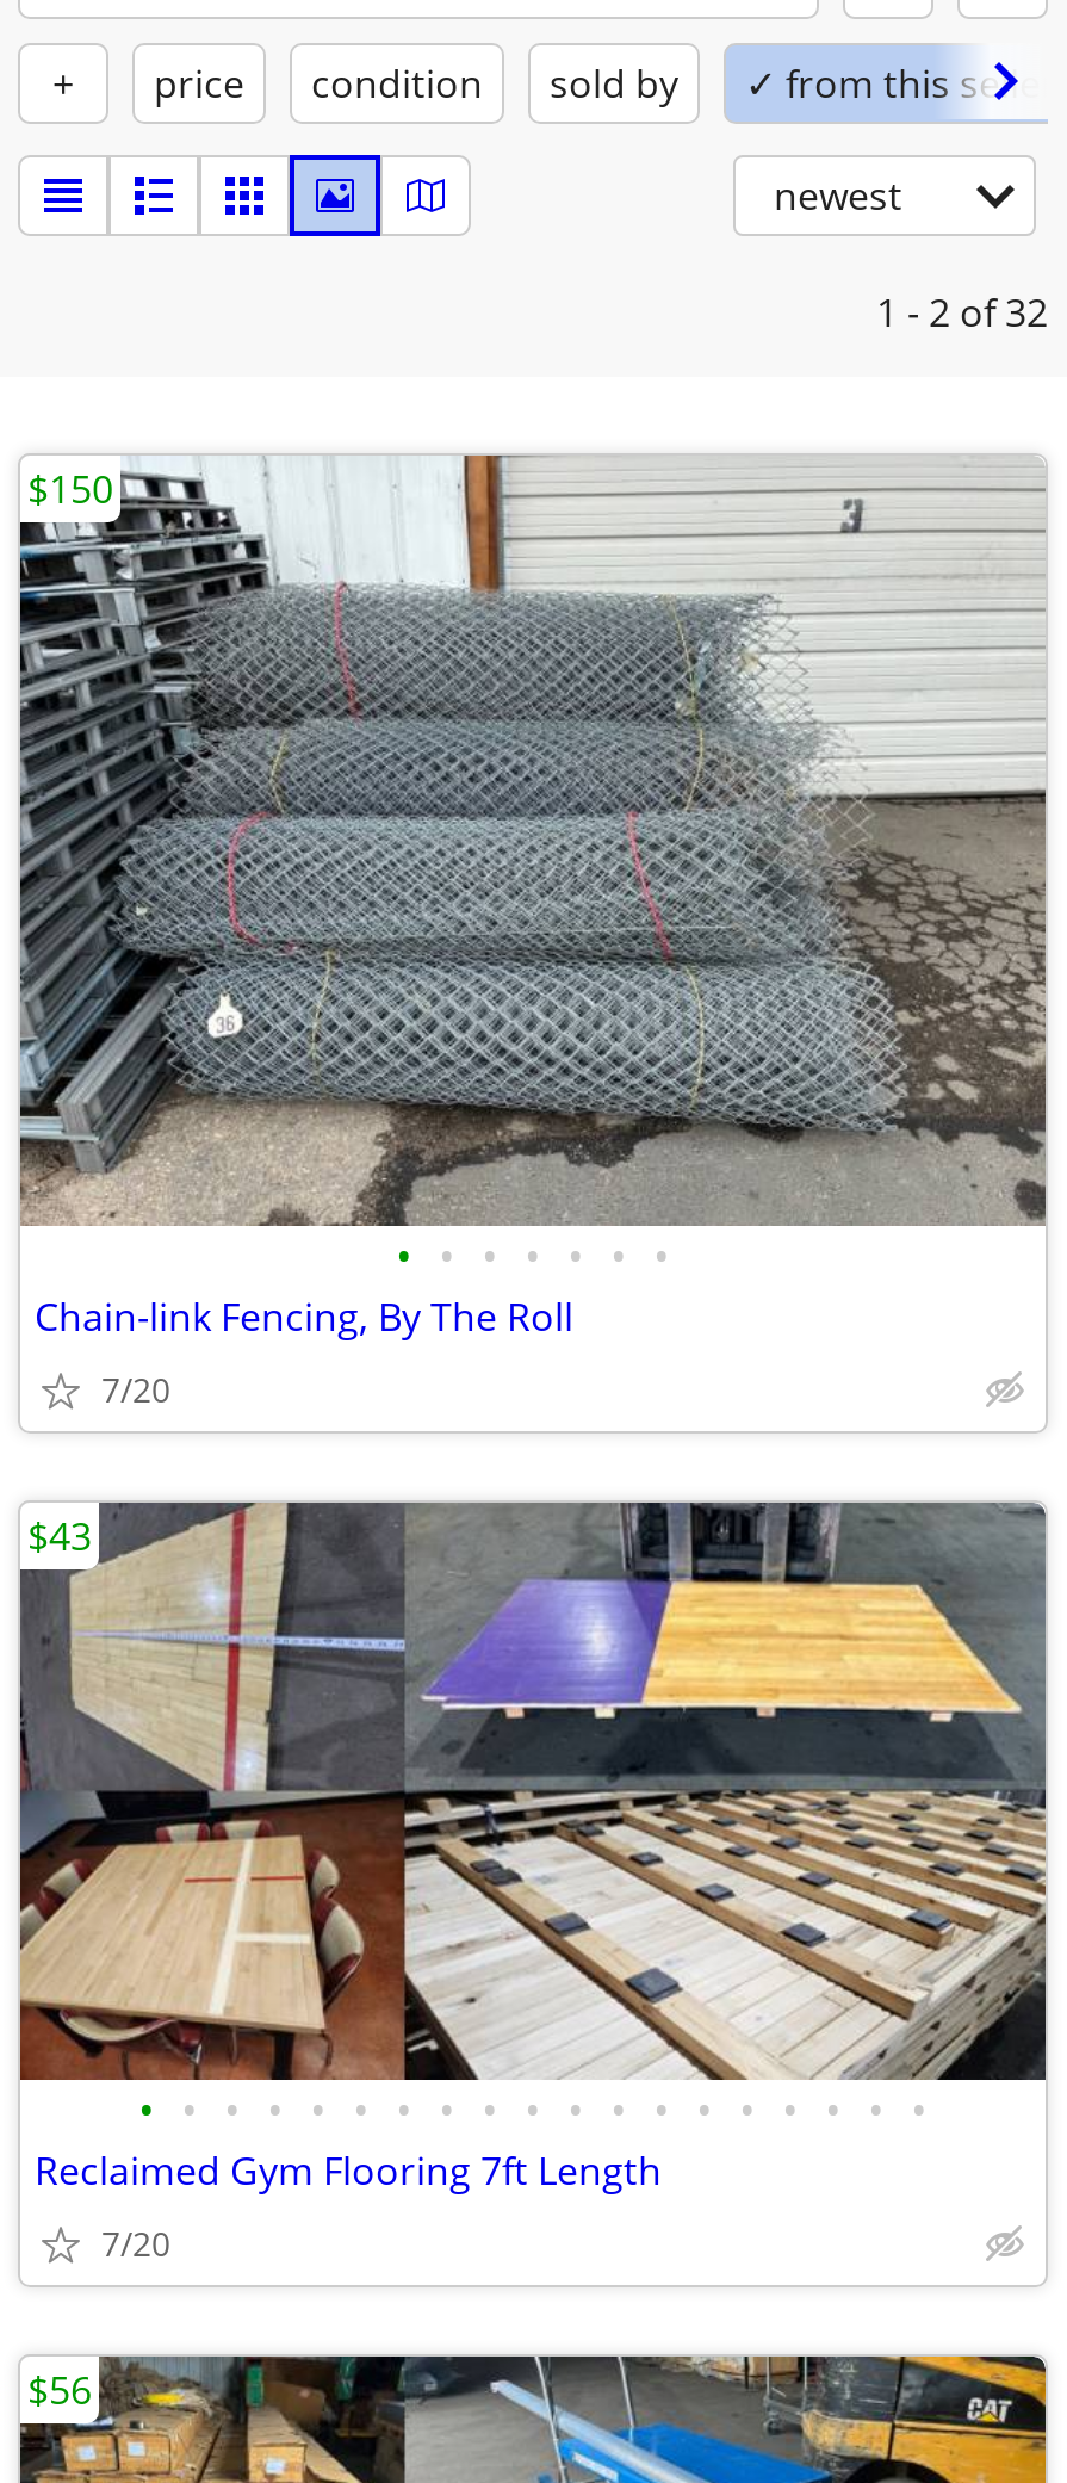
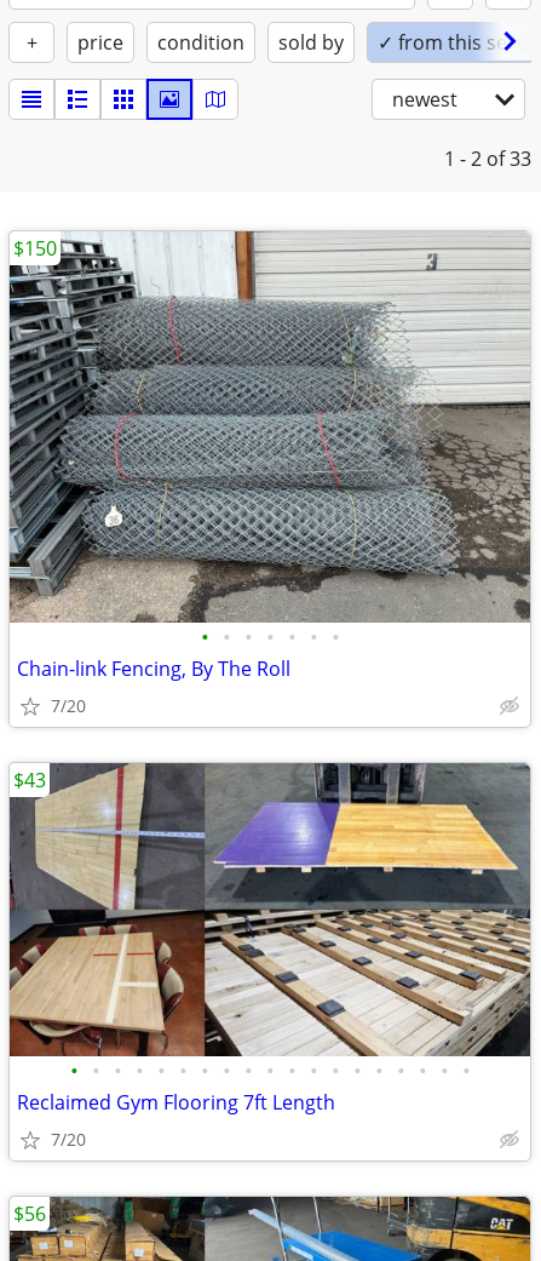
[876,286,1048,339] 1 - 2 of 32 -> [444,145,531,172] 1 - 2 of 33

